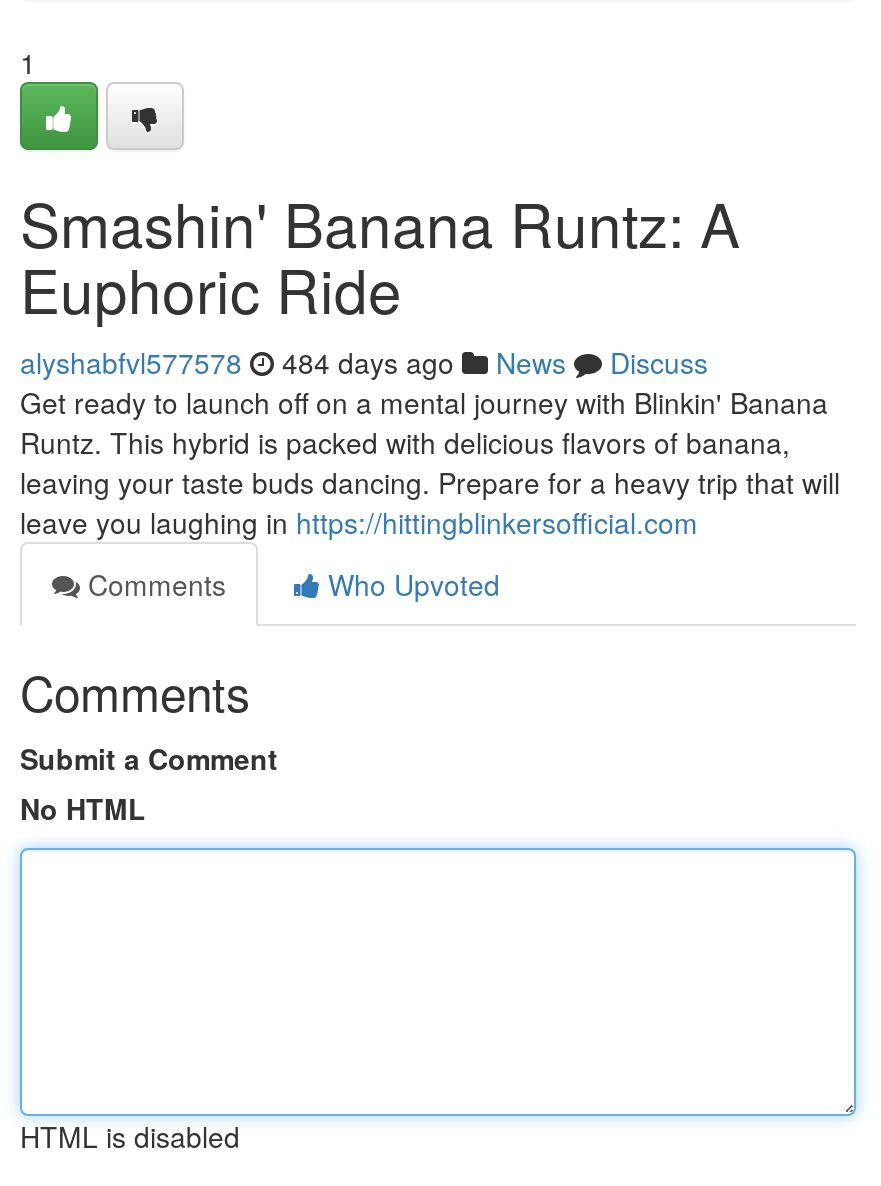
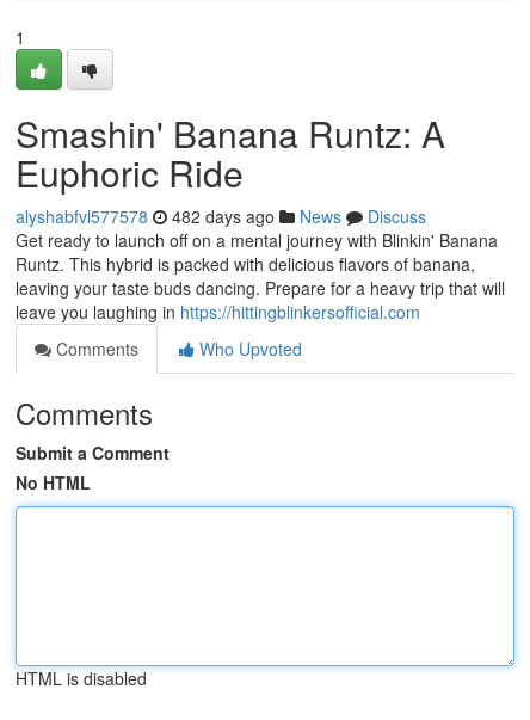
[20,342,708,382] alyshabfvl577578 484 days ago News Discuss -> [16,204,426,228] alyshabfvl577578 482 days ago News Discuss

